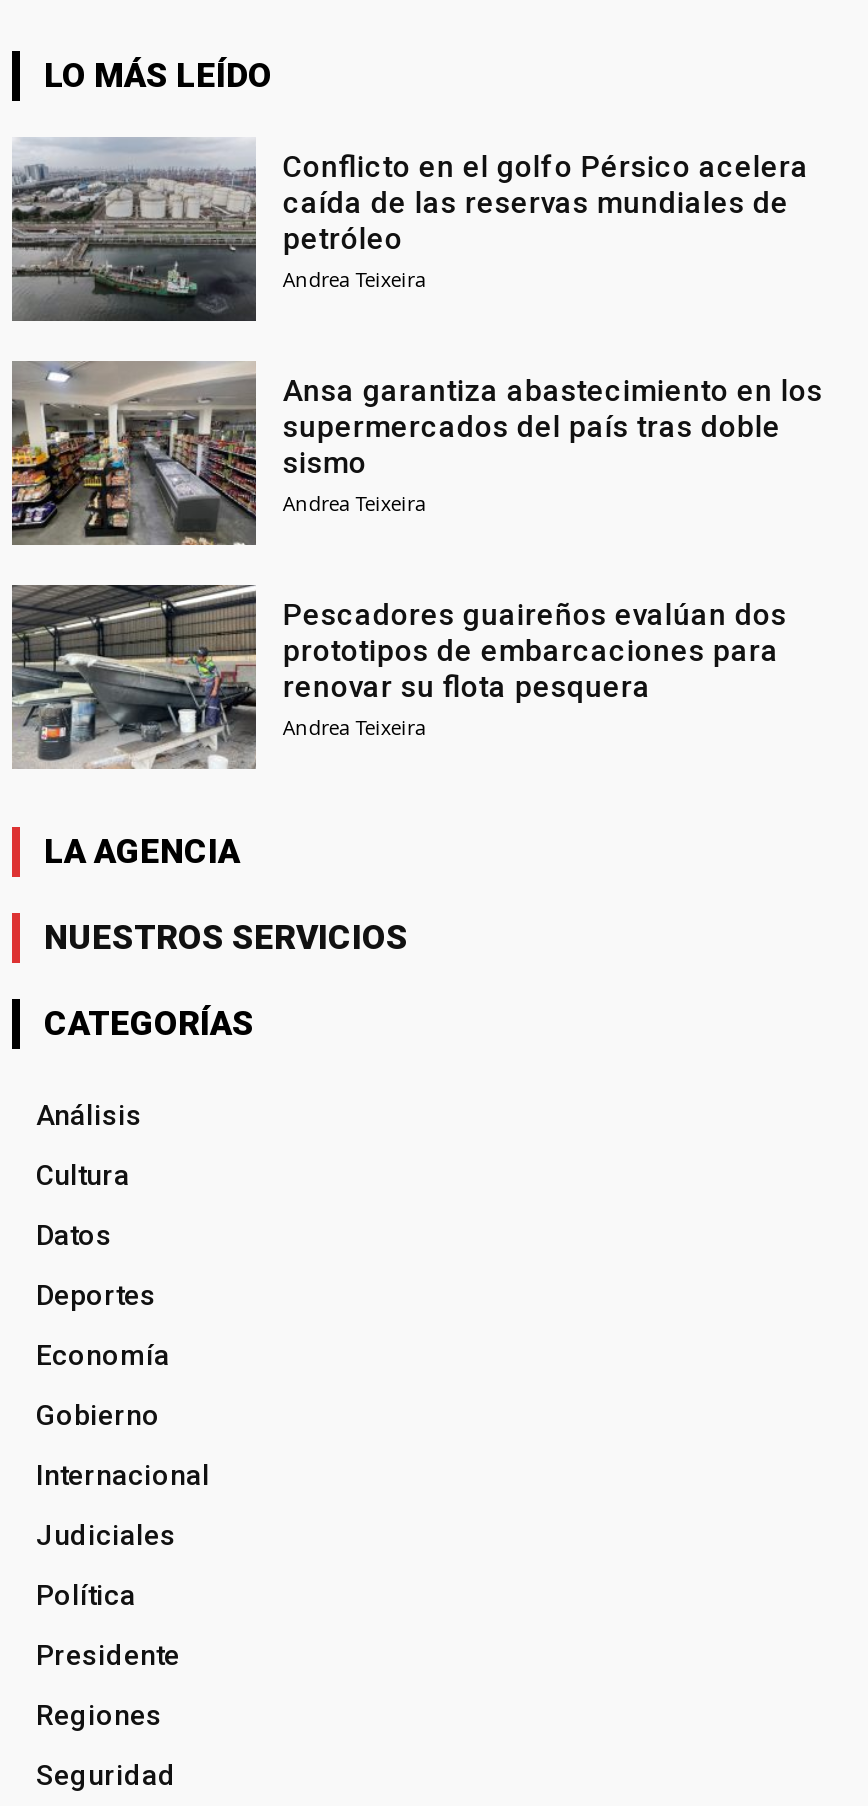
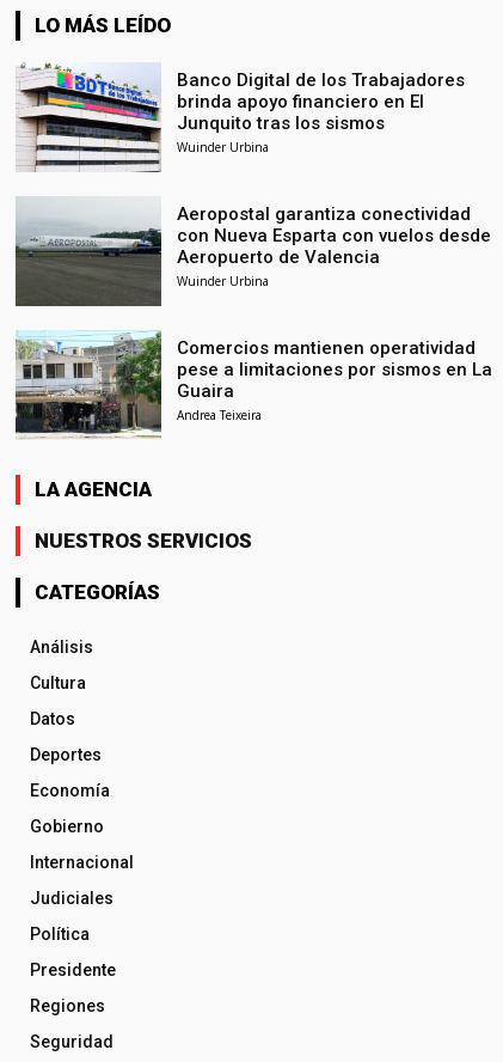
[10,137,809,323] [image] | Conflicto en el golfo Pérsico acelera | caída de las reservas mundiales de | petróleo | Andrea Teixeira -> [16,63,465,172] [image] | Banco Digital de los Trabajadores | brinda apoyo financiero en El | Junquito tras los sismos | Wuinder Urbina
[10,361,823,547] [image] | Ansa garantiza abastecimiento en los | supermercados del país tras doble | sismo | Andrea Teixeira -> [14,197,492,307] [image] | Aeropostal garantiza conectividad | con Nueva Esparta con vuelos desde | Aeropuerto de Valencia | Wuinder Urbina
[10,583,787,769] [image] | Pescadores guaireños evalúan dos | prototipos de embarcaciones para | renovar su flota pesquera -> [16,330,493,439] [image] | Comercios mantienen operatividad | pese a limitaciones por sismos en La | Guaira

